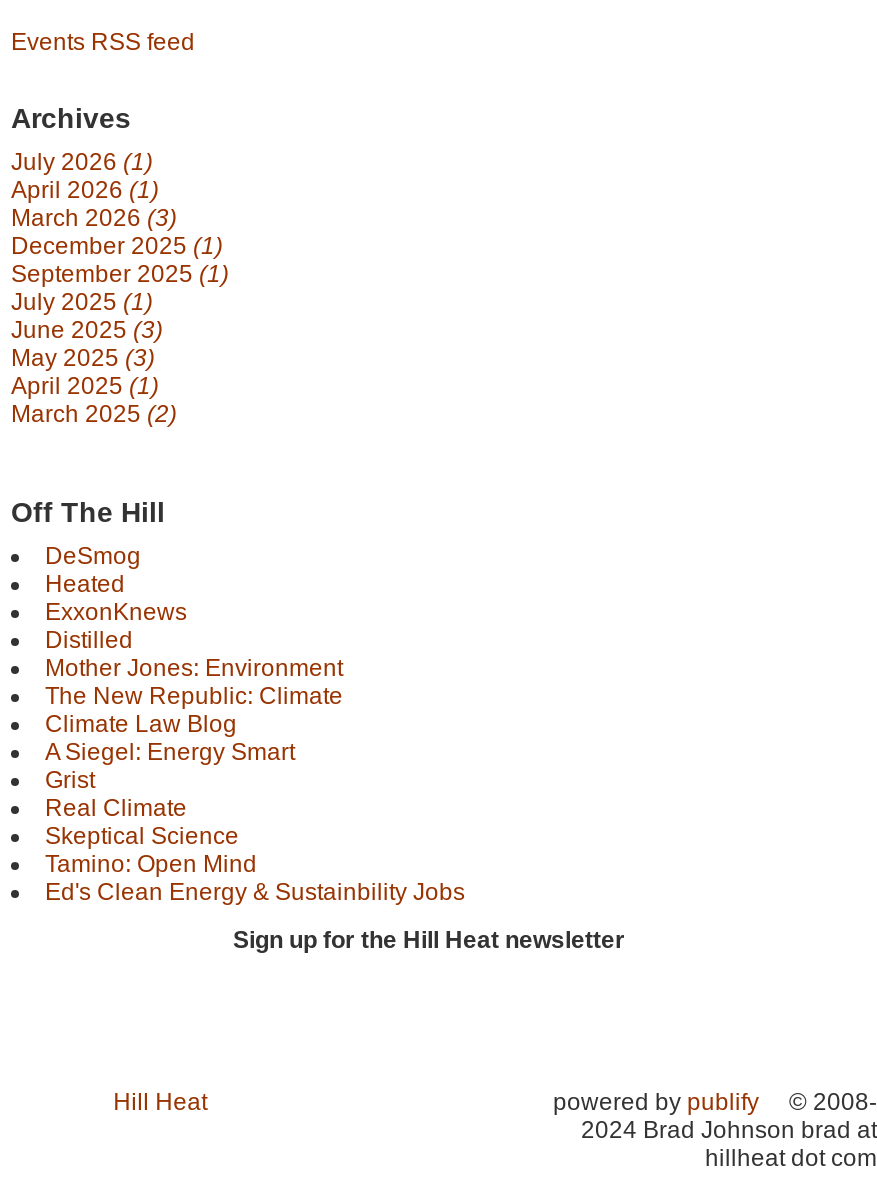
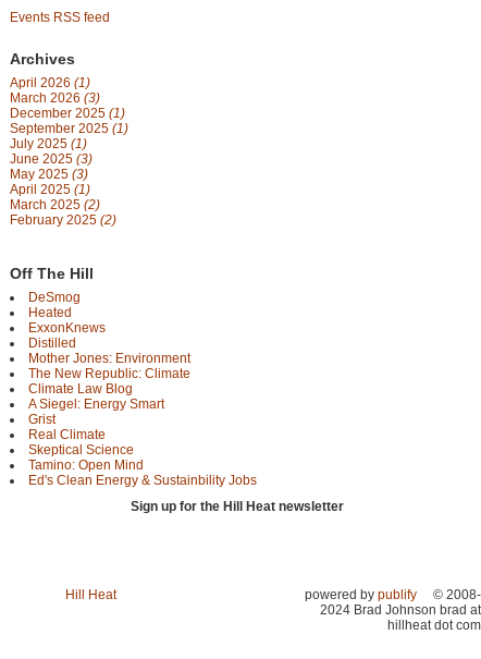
[11,148,153,176] July 2026 (1) -> none
none -> [10,212,116,228] February 2025 (2)

